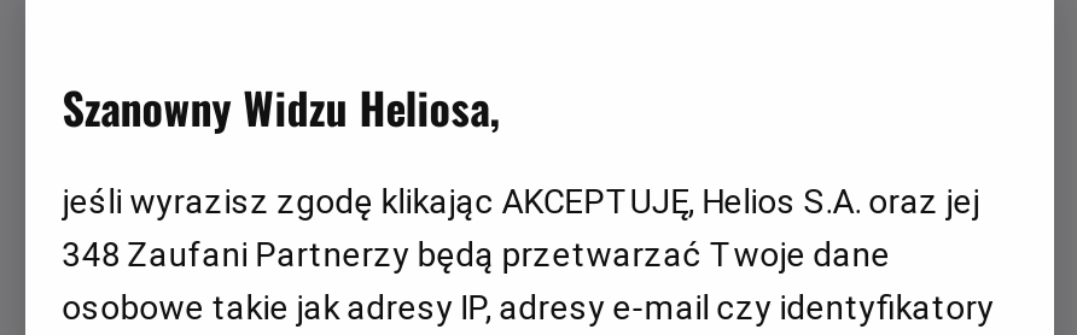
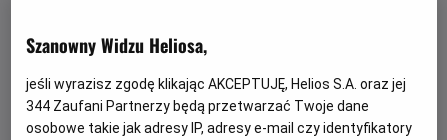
[62,235,890,273] 348 Zaufani Partnerzy będą przetwarzać Twoje dane -> [26,98,369,114] 344 Zaufani Partnerzy będą przetwarzać Twoje dane

